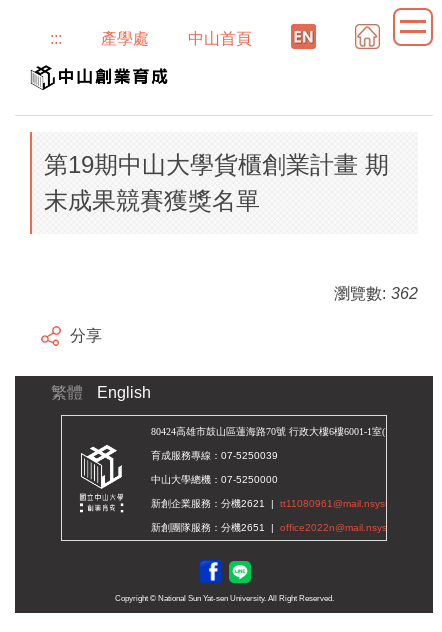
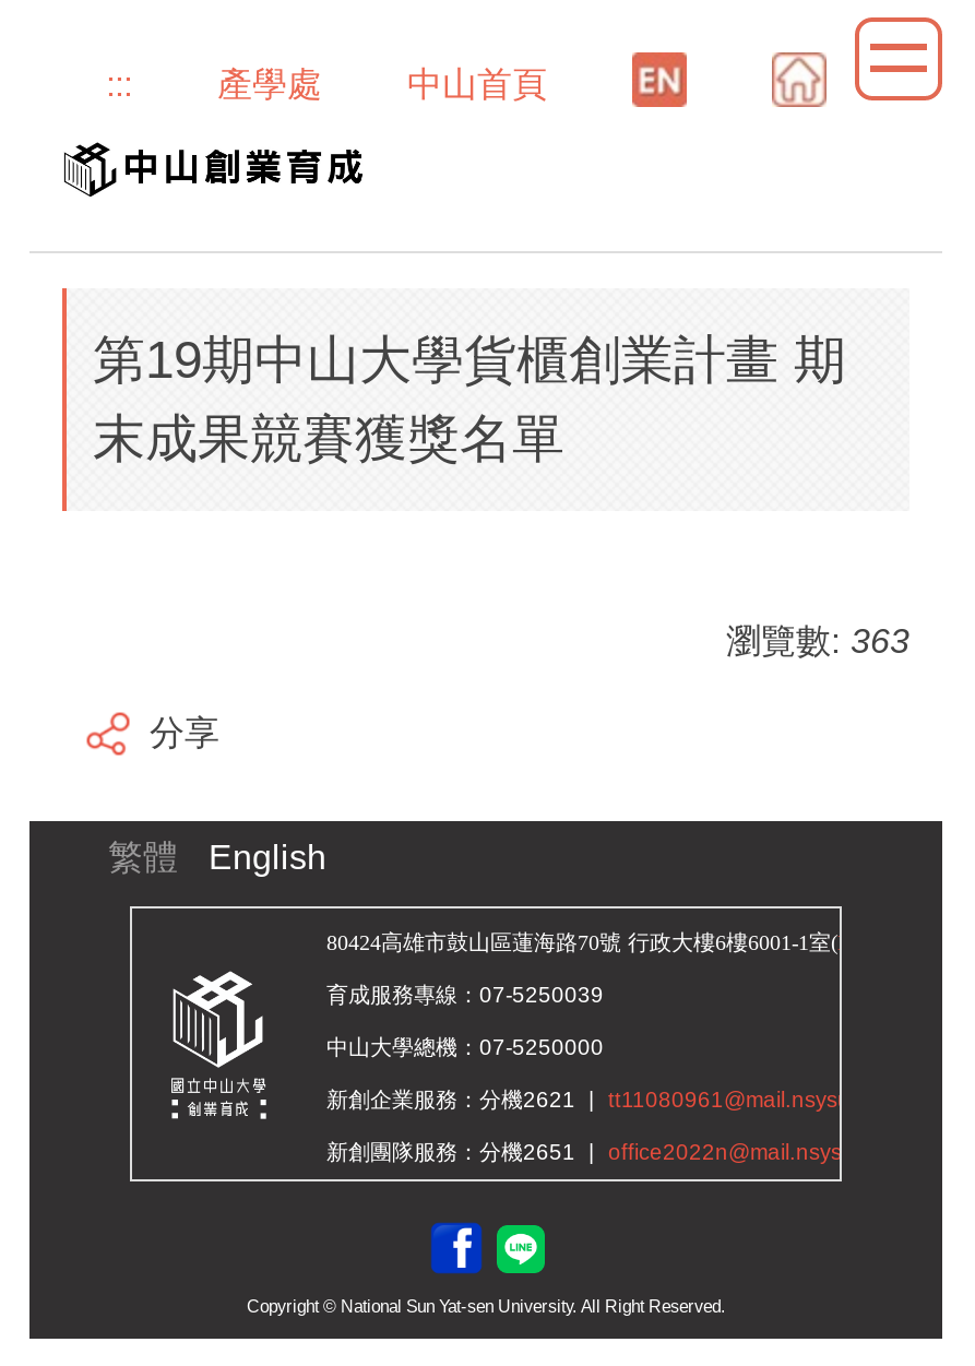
[334,285,418,302] 瀏覽數: 362 -> [726,623,909,660] 瀏覽數: 363

